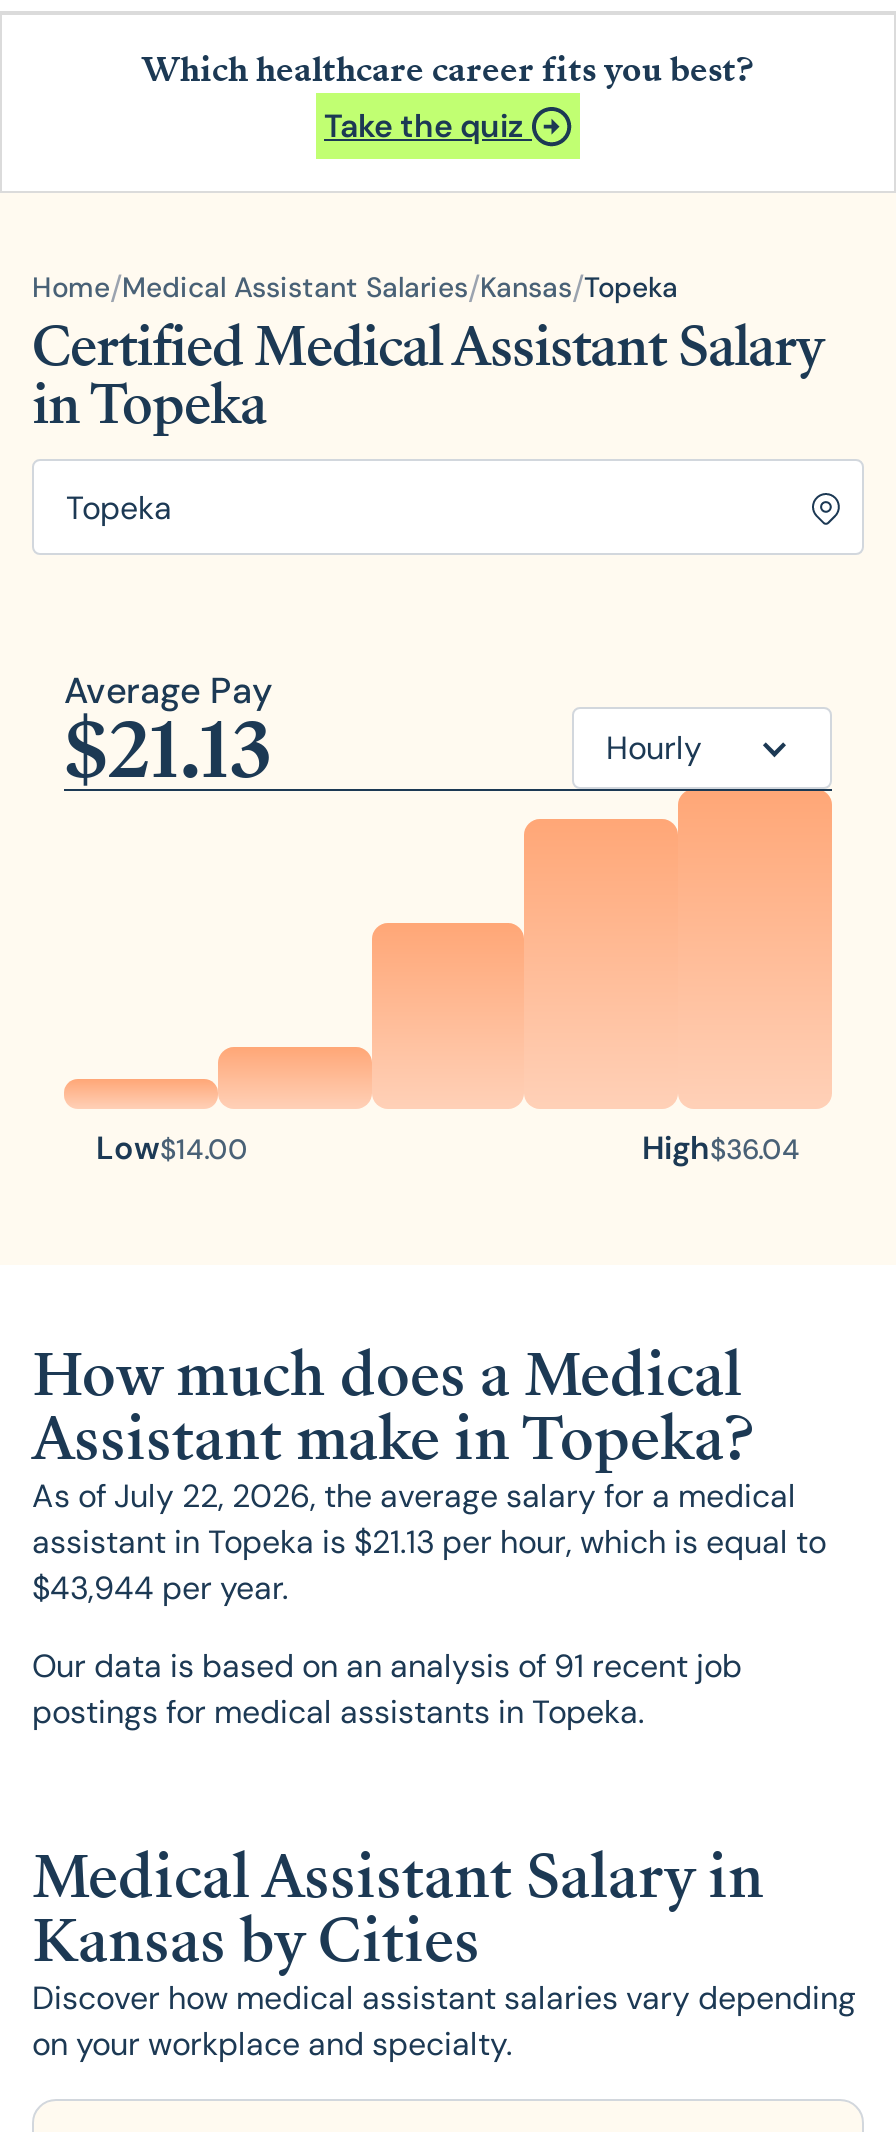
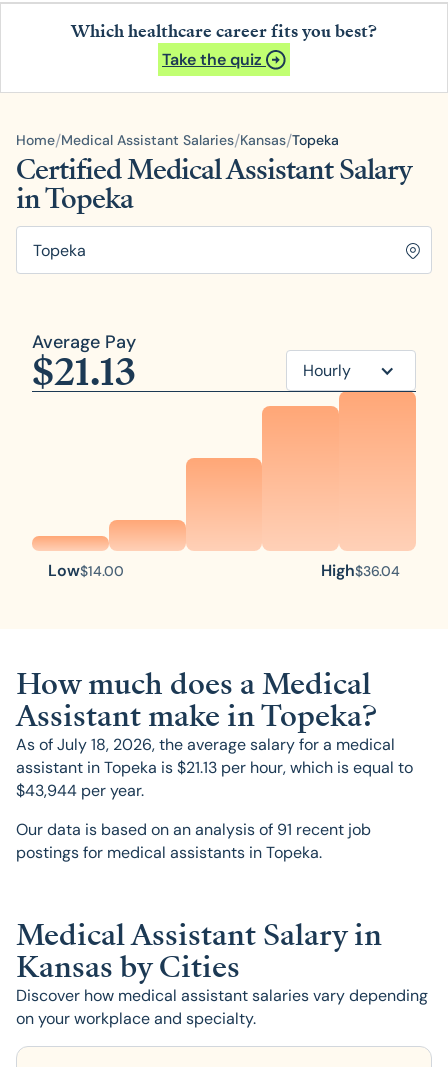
[32,1475,796,1517] As of July 22, 2026, the average salary for a medical -> [16,734,395,755] As of July 18, 2026, the average salary for a medical

